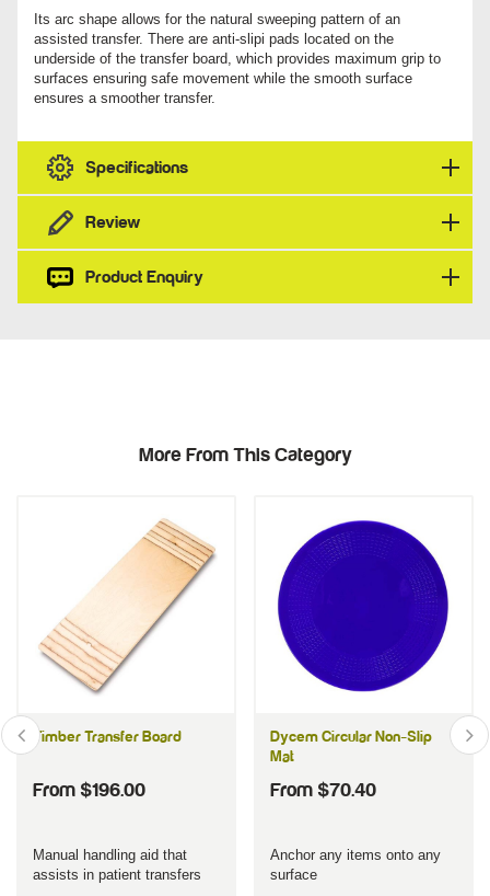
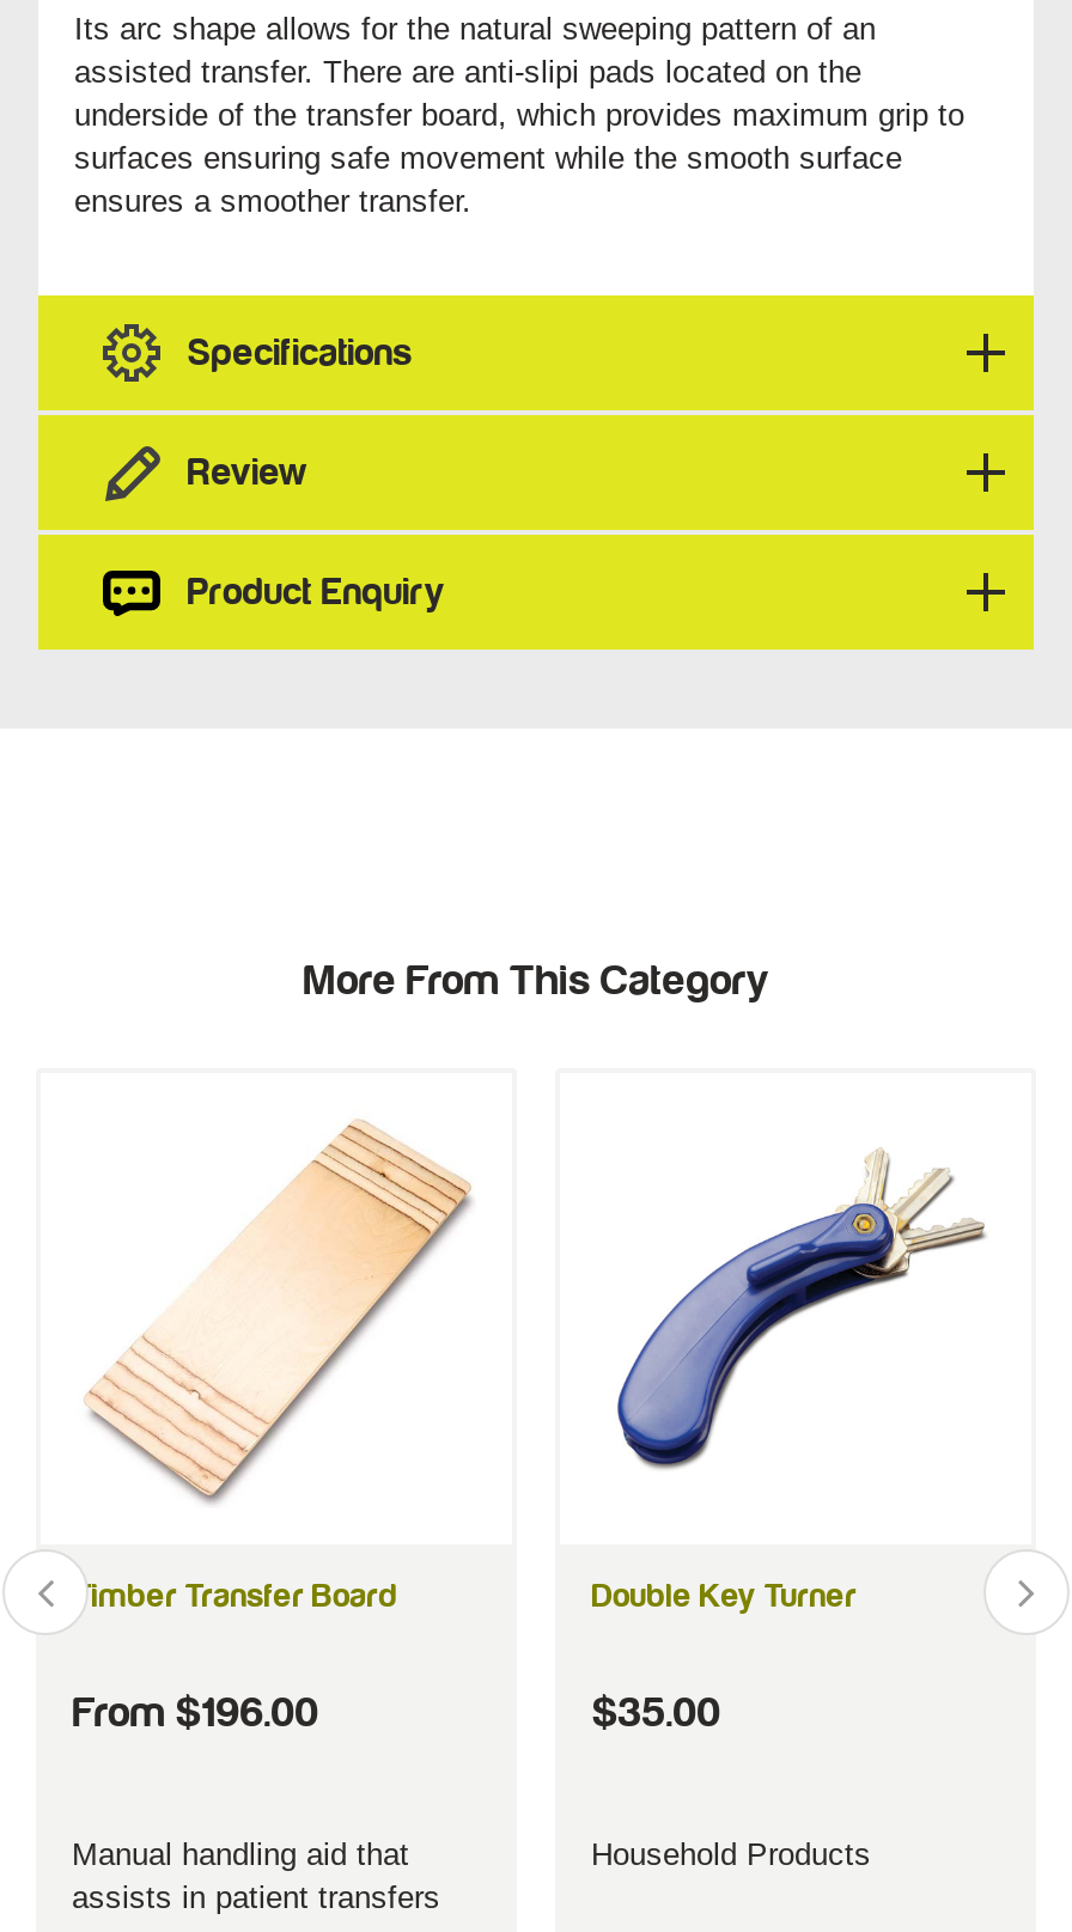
[270,519,450,766] [image] | Dycem Circular Non-Slip | Mat -> [591,1123,986,1616] [image] | Double Key Turner
[270,780,376,802] From $70.40 -> [591,1690,720,1738] $35.00
[270,847,441,883] Anchor any items onto any | surface -> [591,1836,871,1872] Household Products

